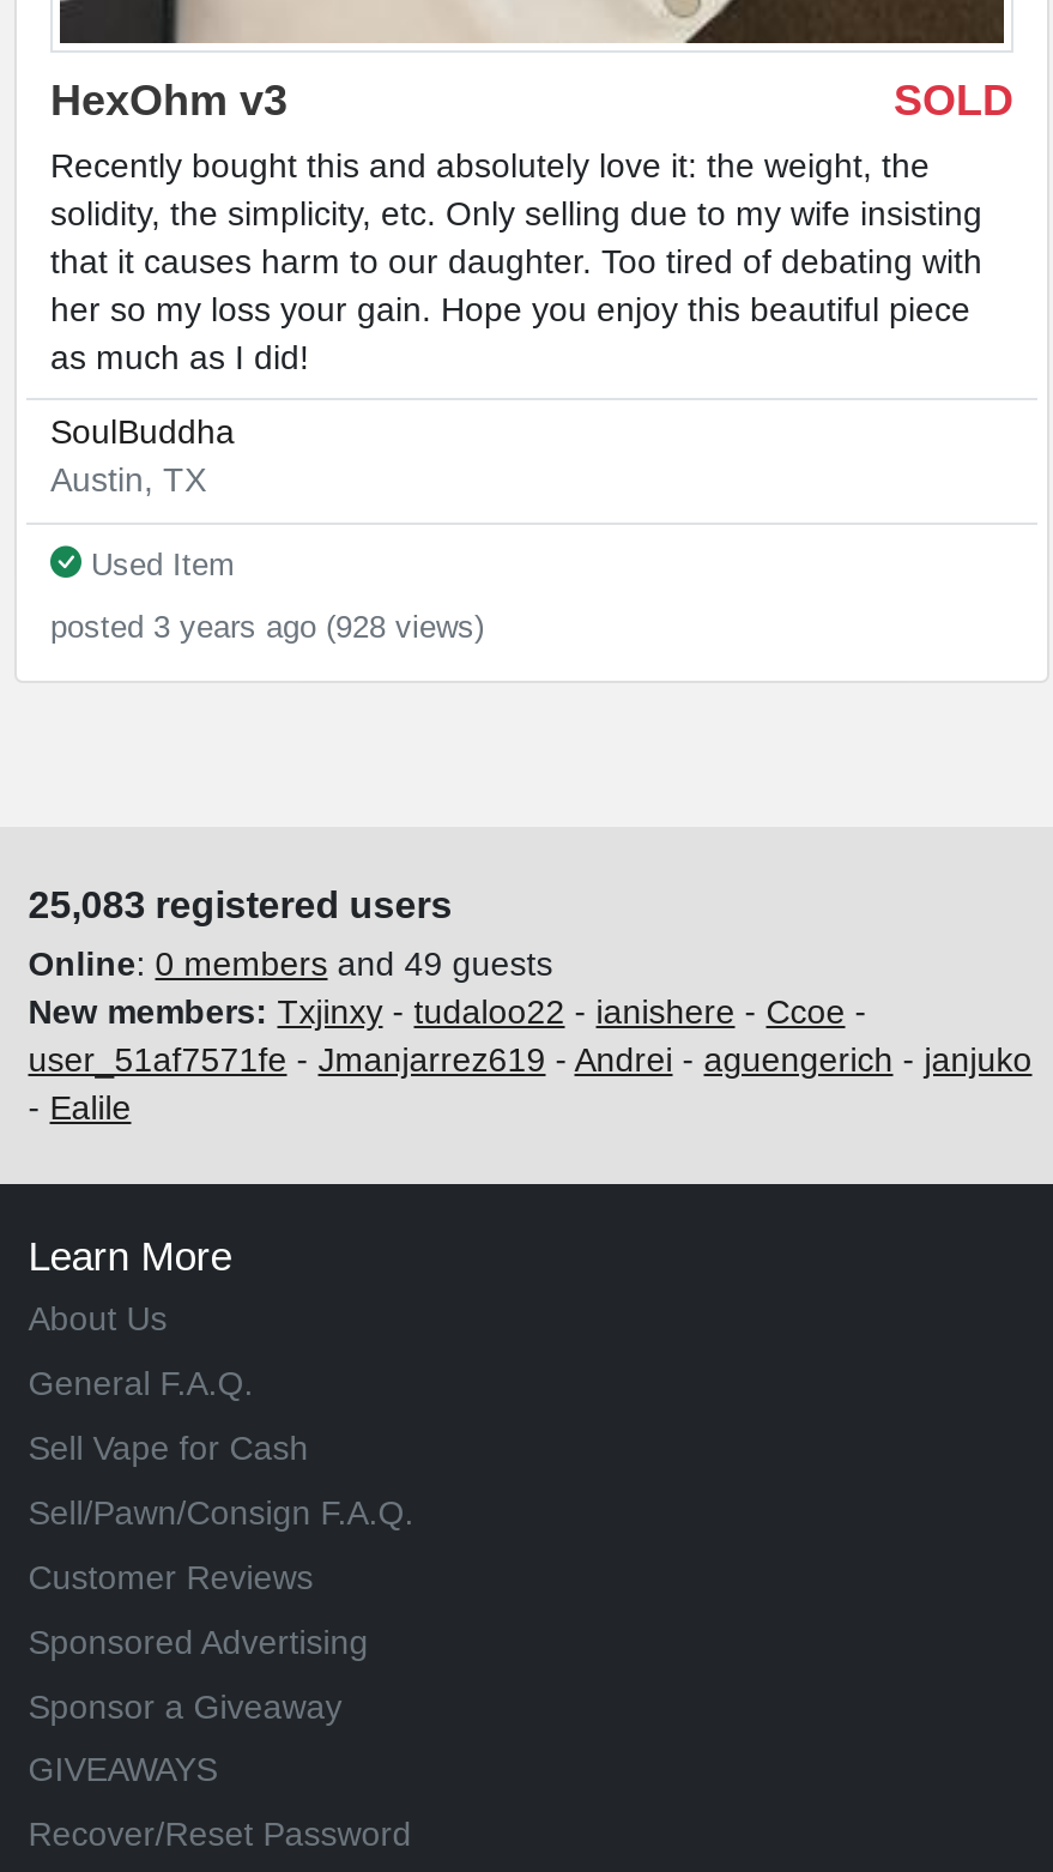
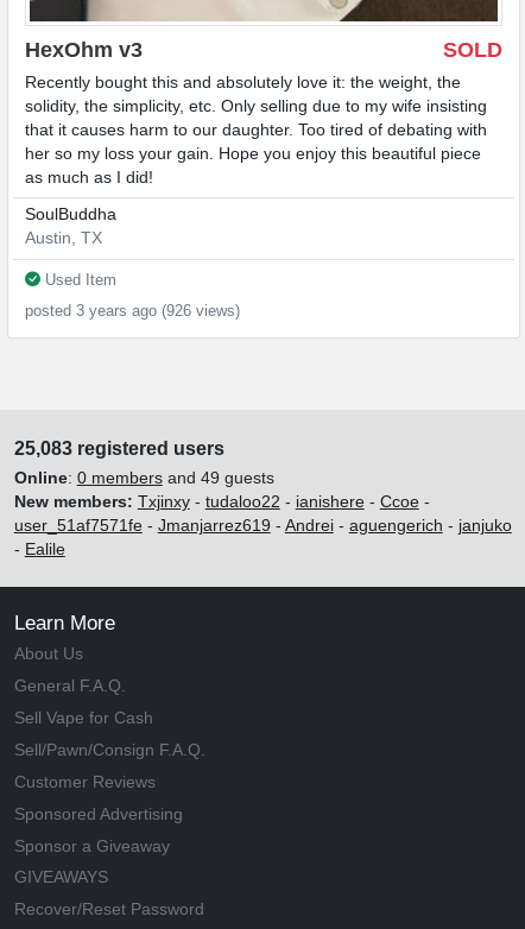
[50,608,484,644] posted 3 years ago (928 views) -> [25,301,240,319] posted 3 years ago (926 views)

